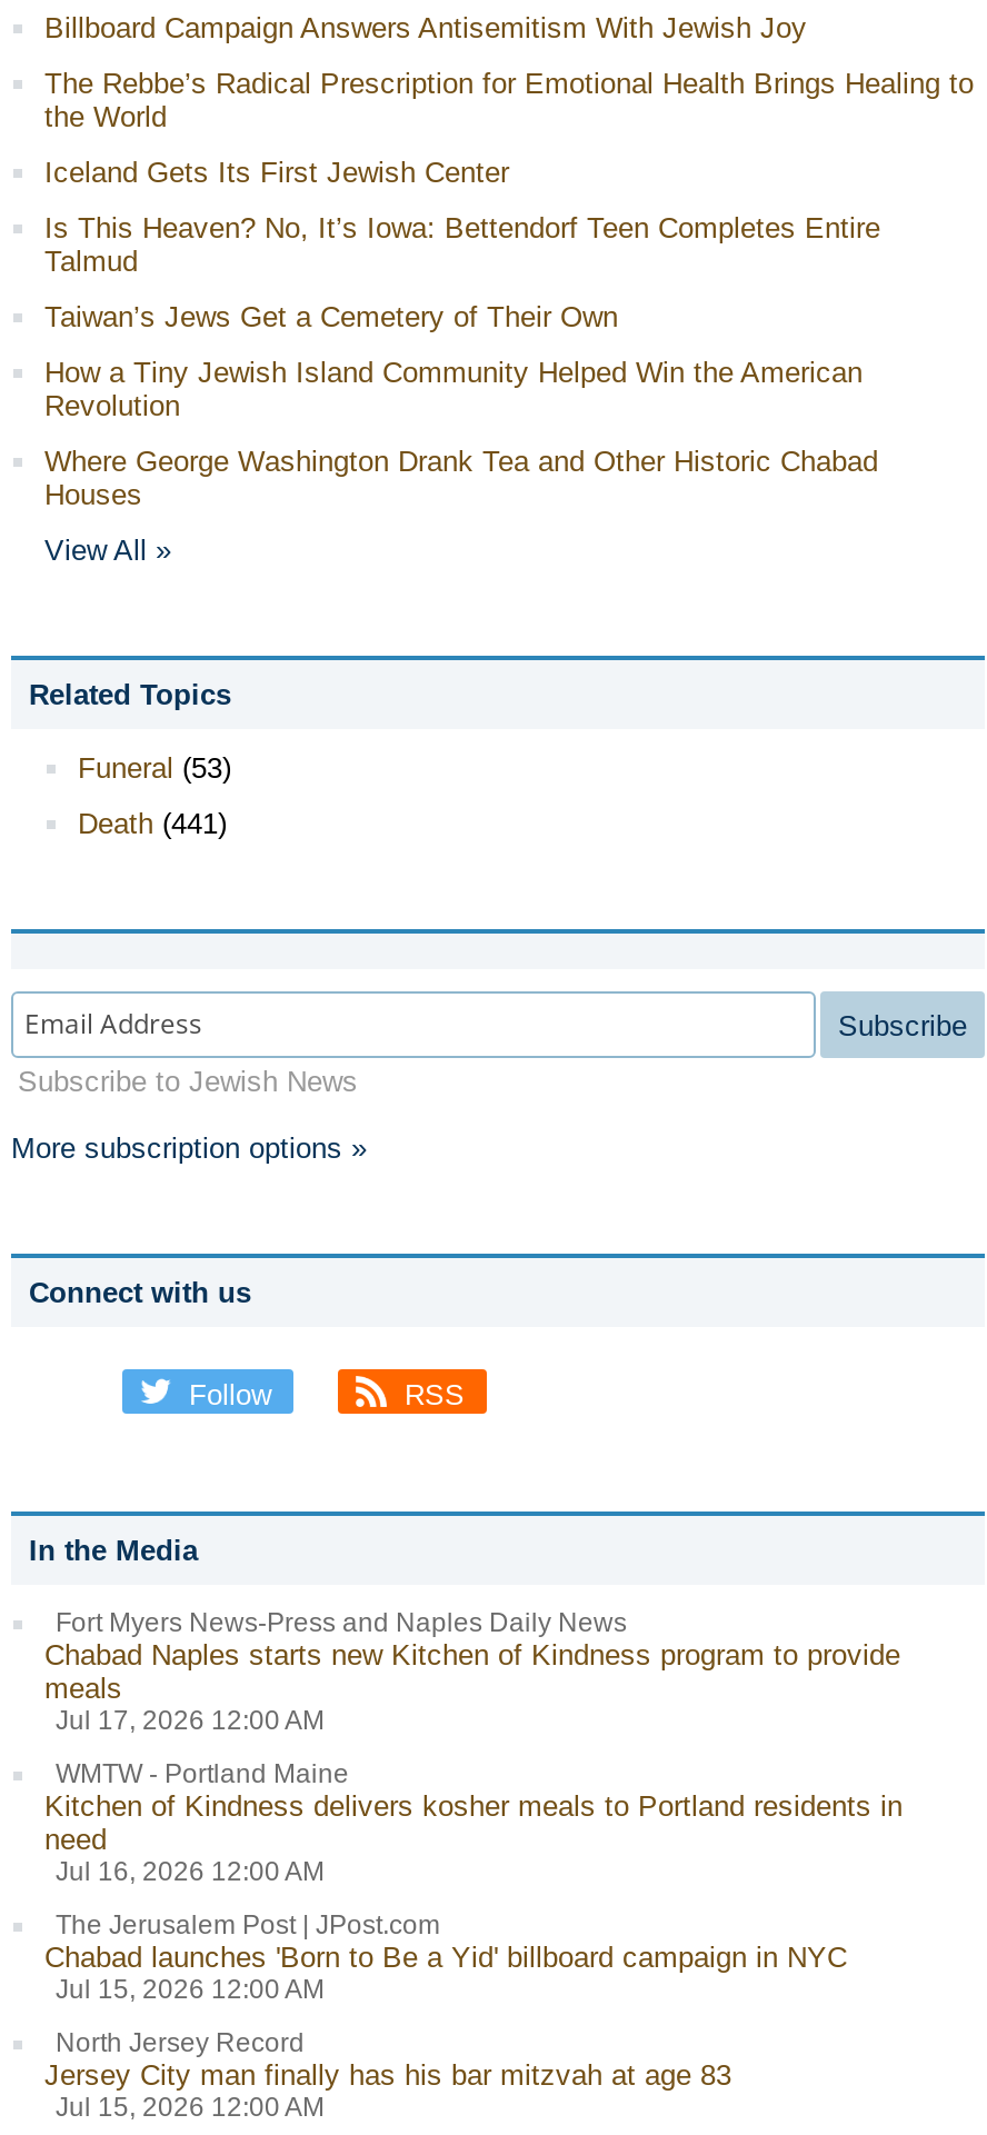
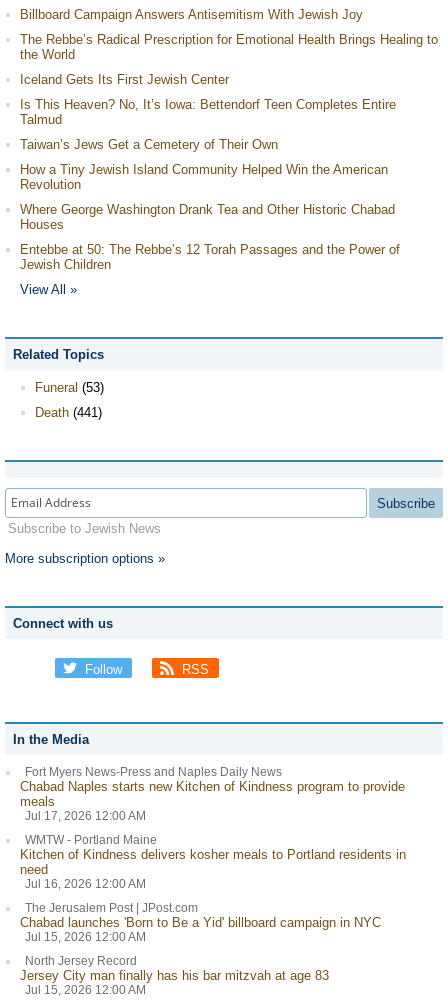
none -> [20,242,400,272] Entebbe at 50: The Rebbe’s 12 Torah Passages and the Power of | Jewish Children

